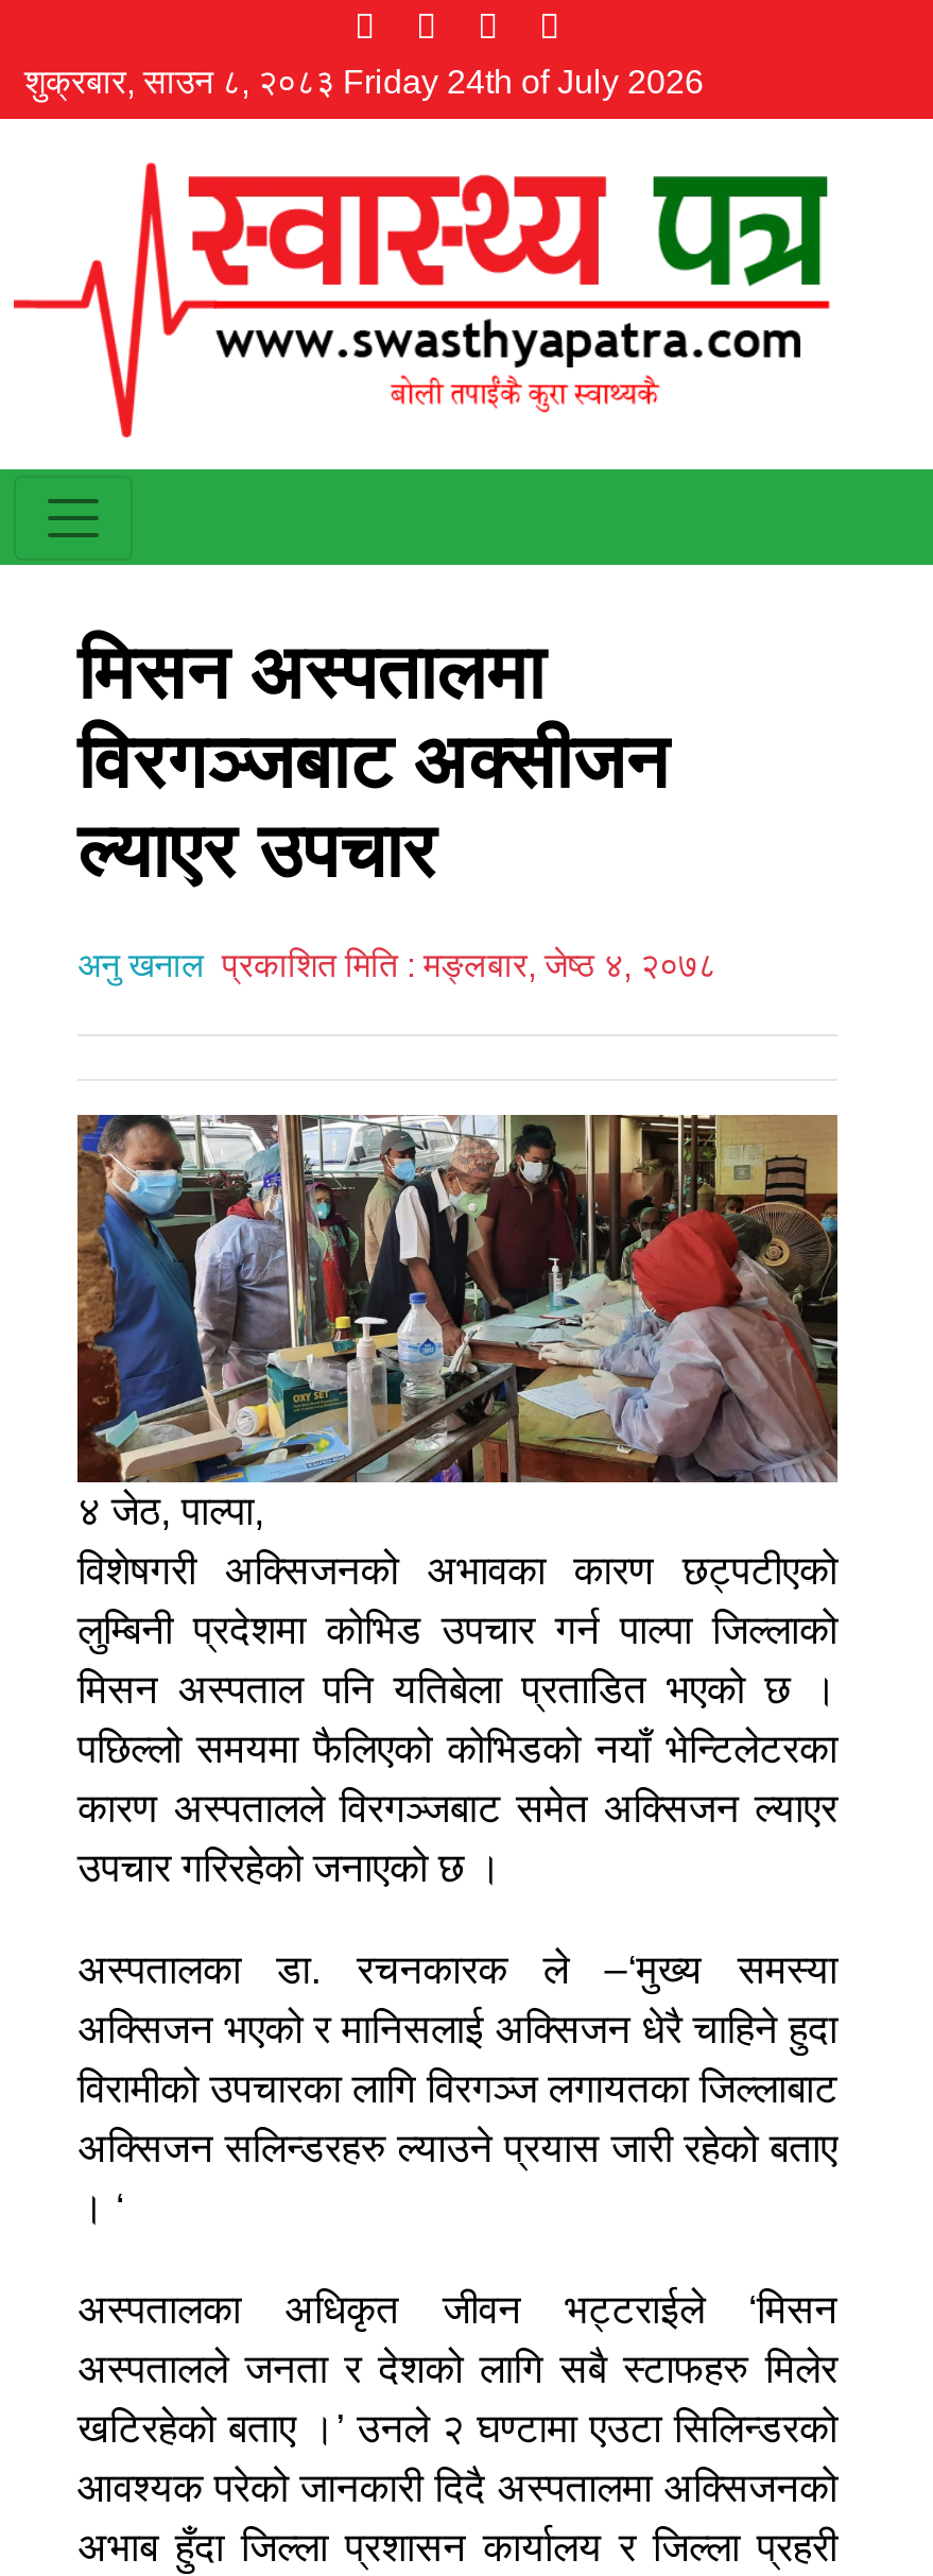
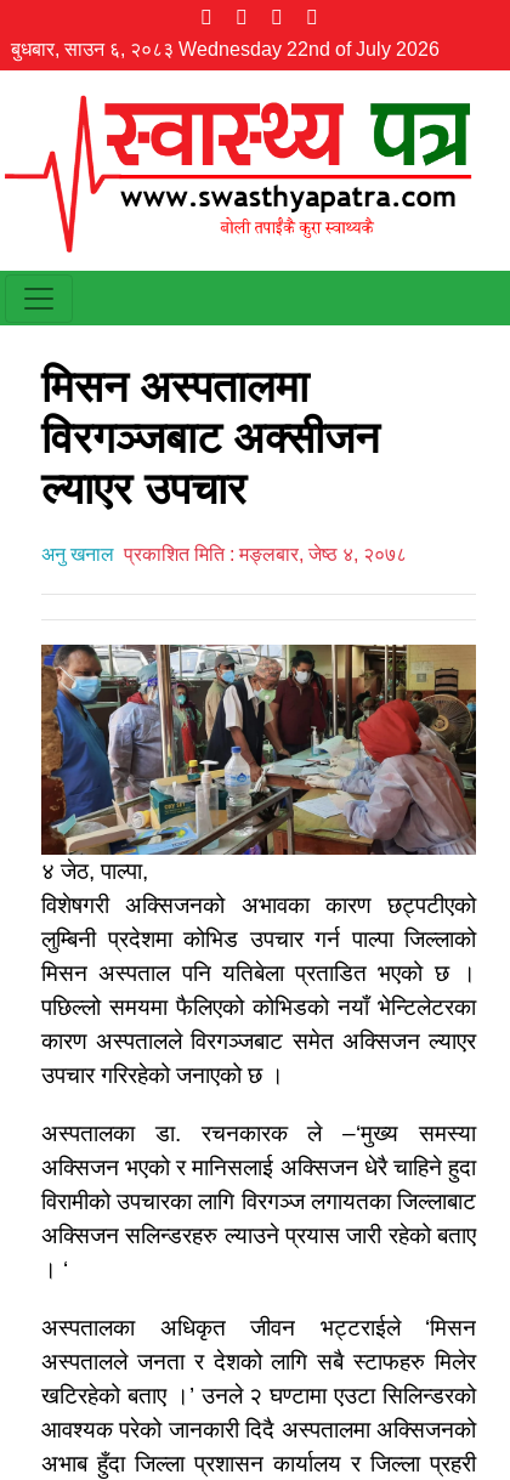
[24,64,704,100] शुक्रबार, साउन ८, २०८३ Friday 24th of July 2026 -> [11,39,440,59] बुधबार, साउन ६, २०८३ Wednesday 22nd of July 2026

